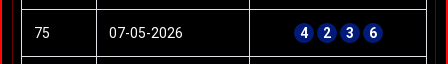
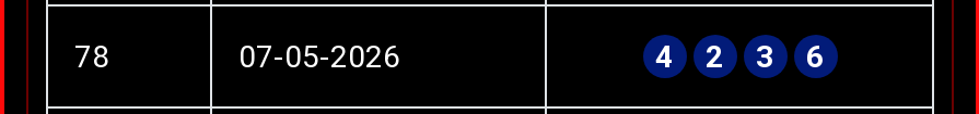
[34,25,50,41] 75 -> [74,39,109,74] 78

